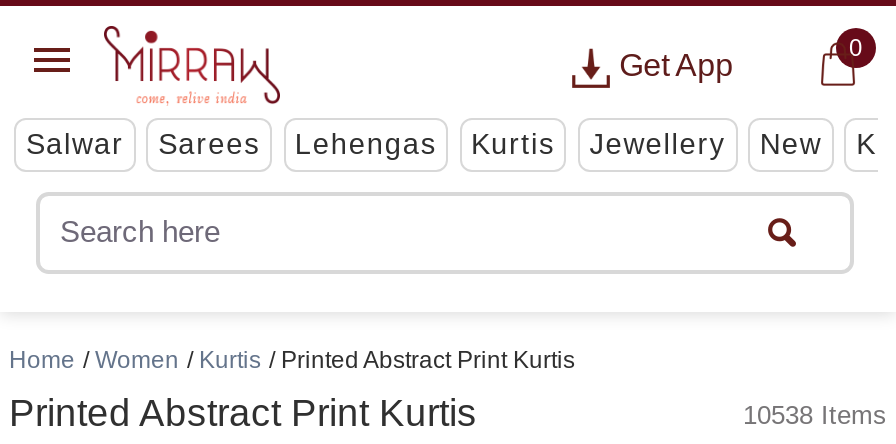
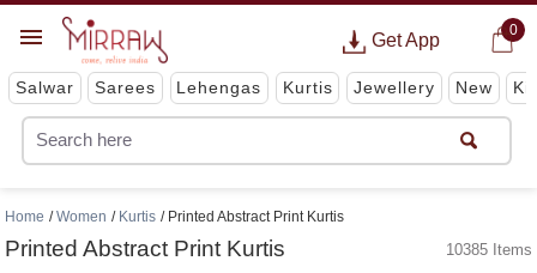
[743,400,887,430] 10538 Items -> [445,241,532,259] 10385 Items

